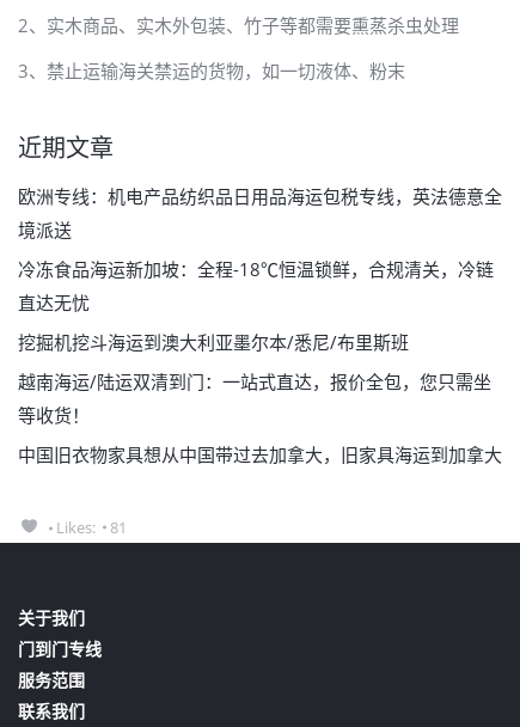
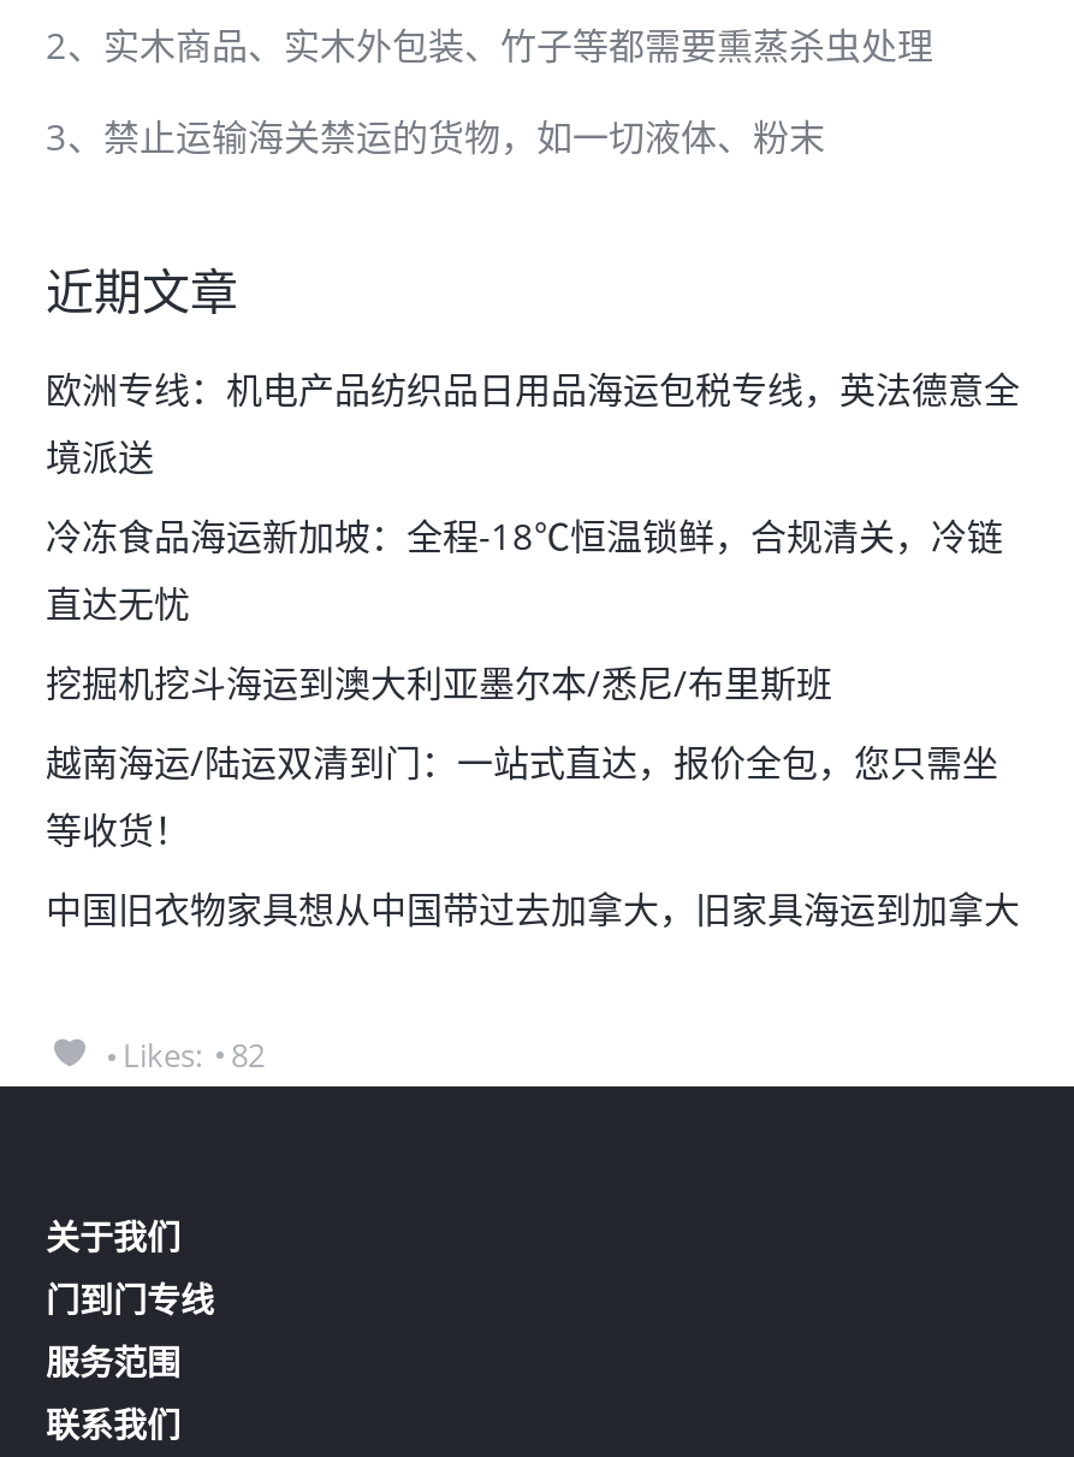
[56,517,127,538] Likes: 81 -> [123,1033,265,1077] Likes: 82

